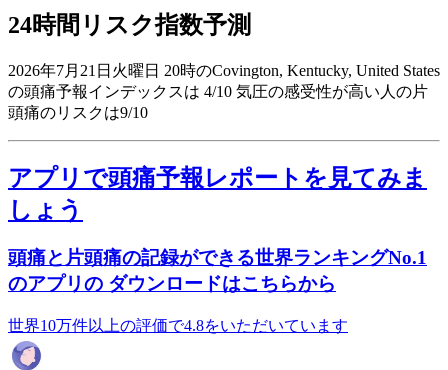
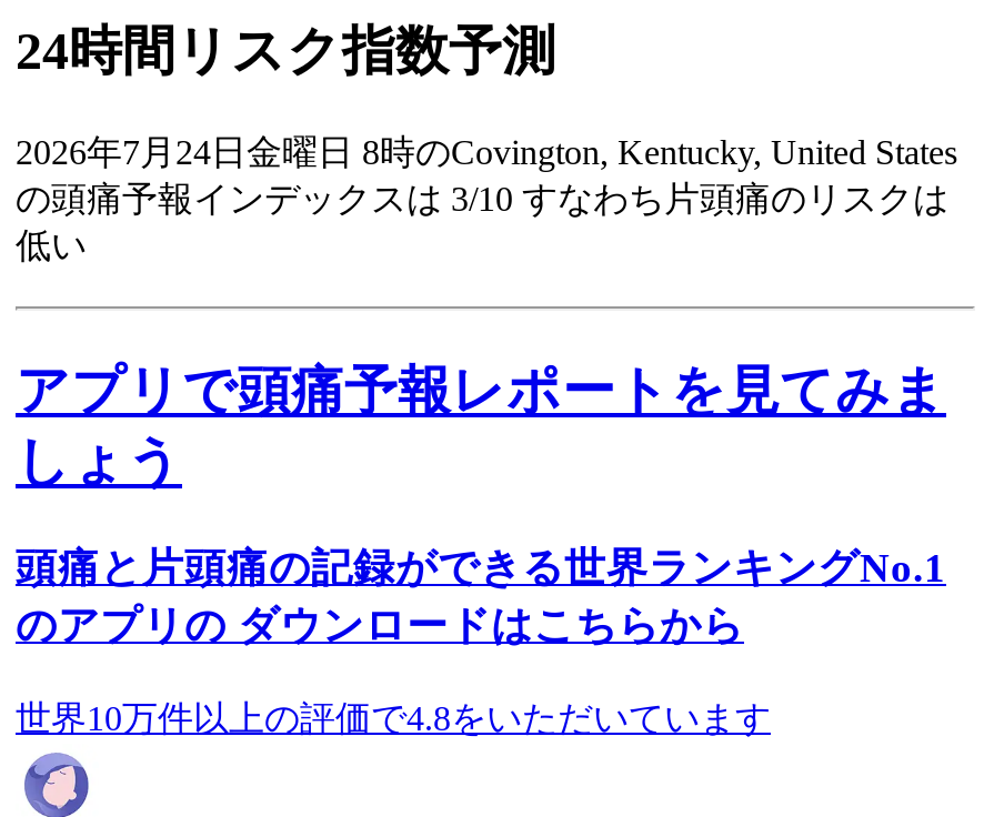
[8,62,440,121] 2026年7月21日火曜日 20時のCovington, Kentucky, United States | の頭痛予報インデックスは 4/10気圧の感受性が高い人の片 | 頭痛のリスクは9/10 -> [16,132,957,263] 2026年7月24日金曜日 8時のCovington, Kentucky, United States | の頭痛予報インデックスは 3/10すなわち片頭痛のリスクは | 低い

